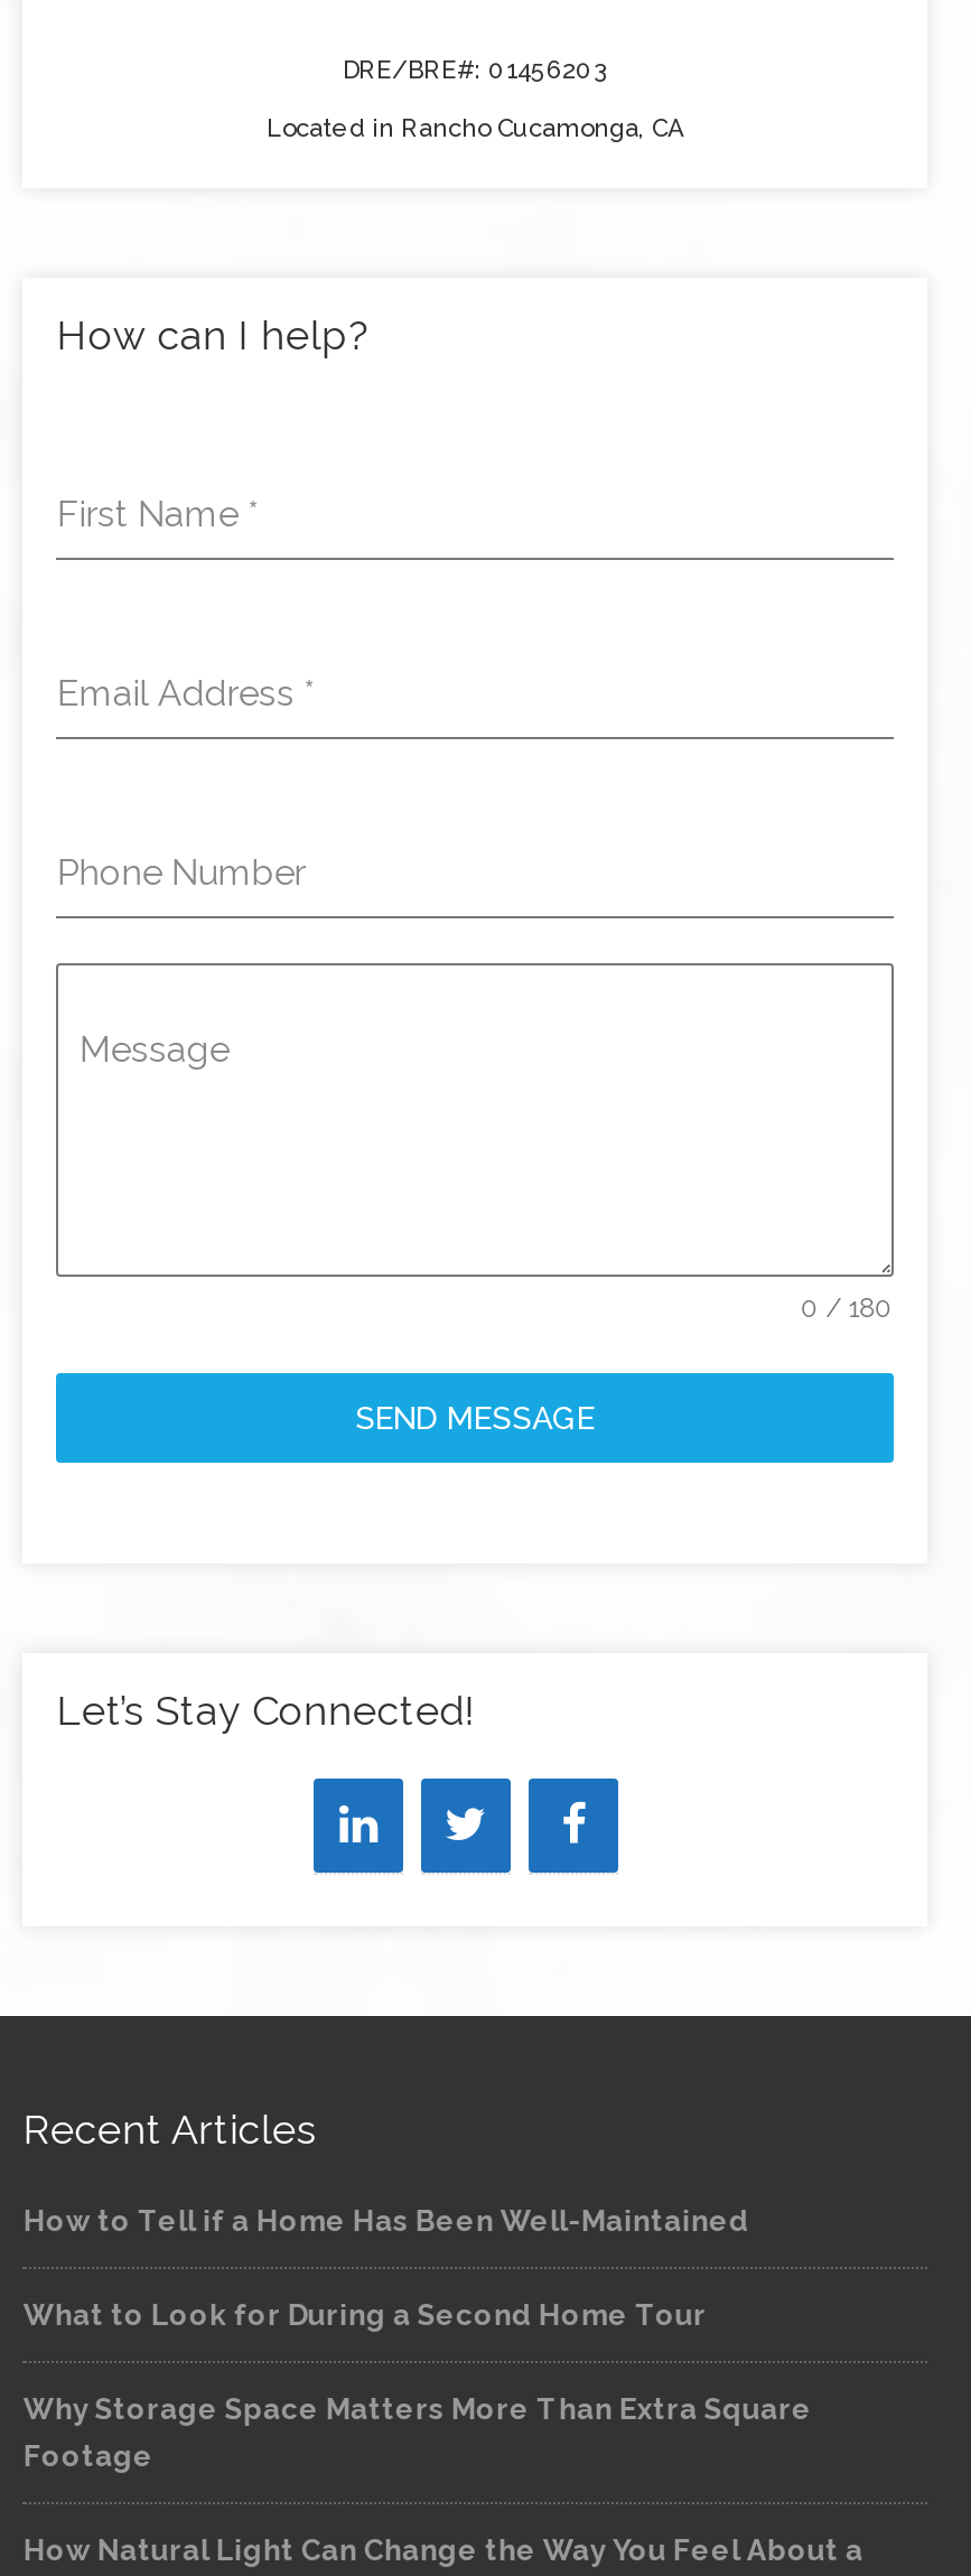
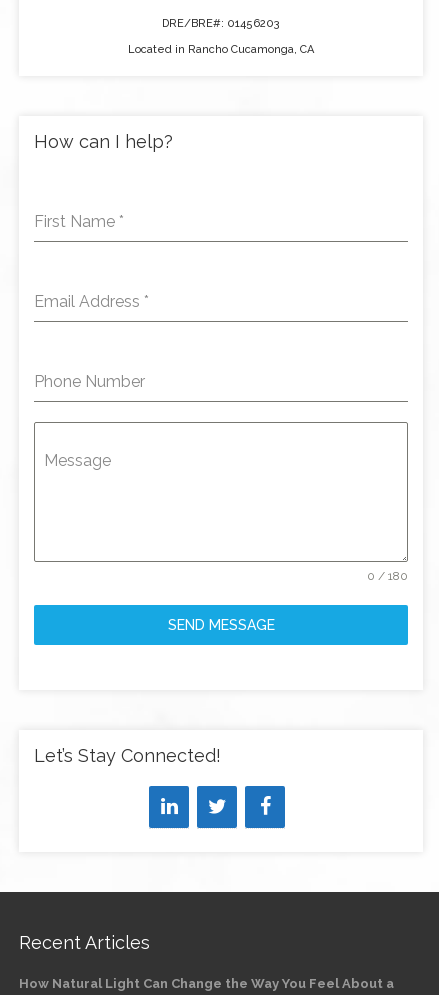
[23,2204,812,2473] How to Tell if a Home Has Been Well-Maintained | What to Look for During a Second Home Tour | Why Storage Space Matters More Than Extra Square | Footage -> none

